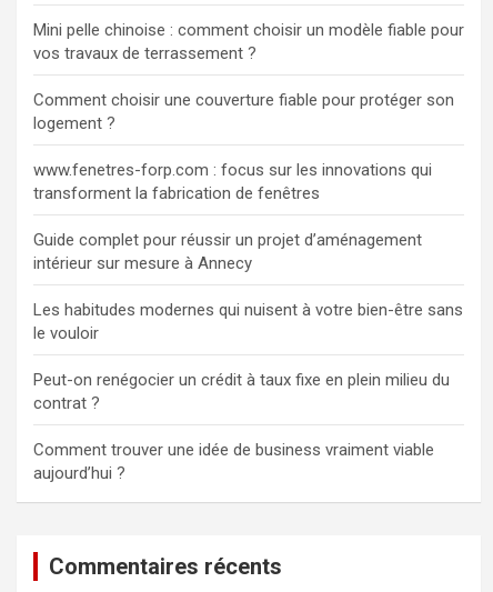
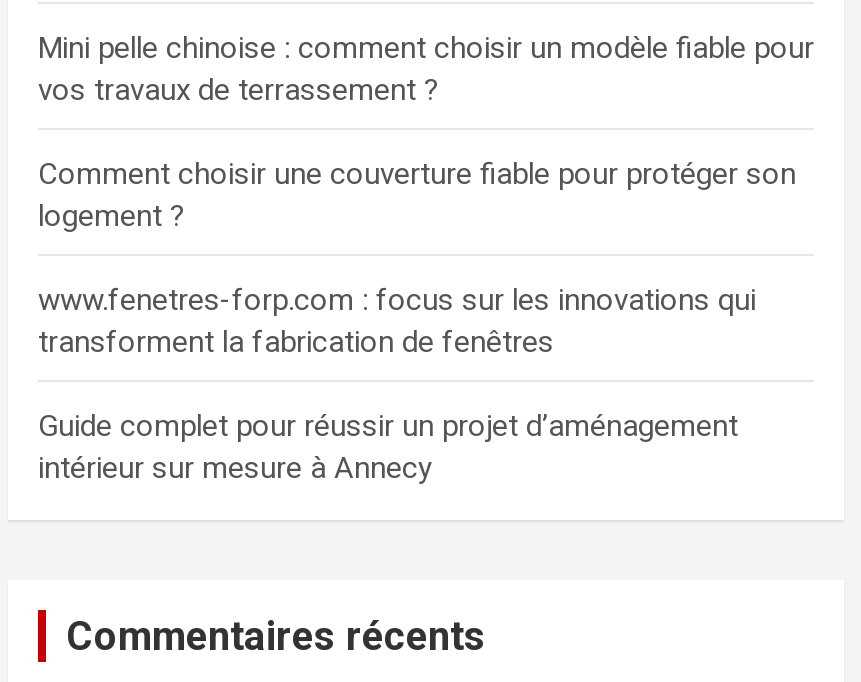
[33,299,463,483] Les habitudes modernes qui nuisent à votre bien-être sans | le vouloir | Peut-on renégocier un crédit à taux fixe en plein milieu du | contrat ? | Comment trouver une idée de business vraiment viable | aujourd’hui ? -> none

